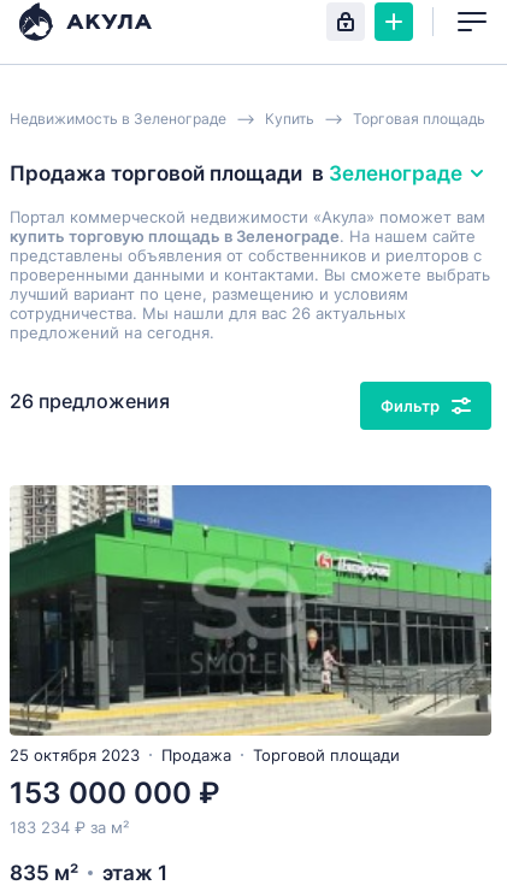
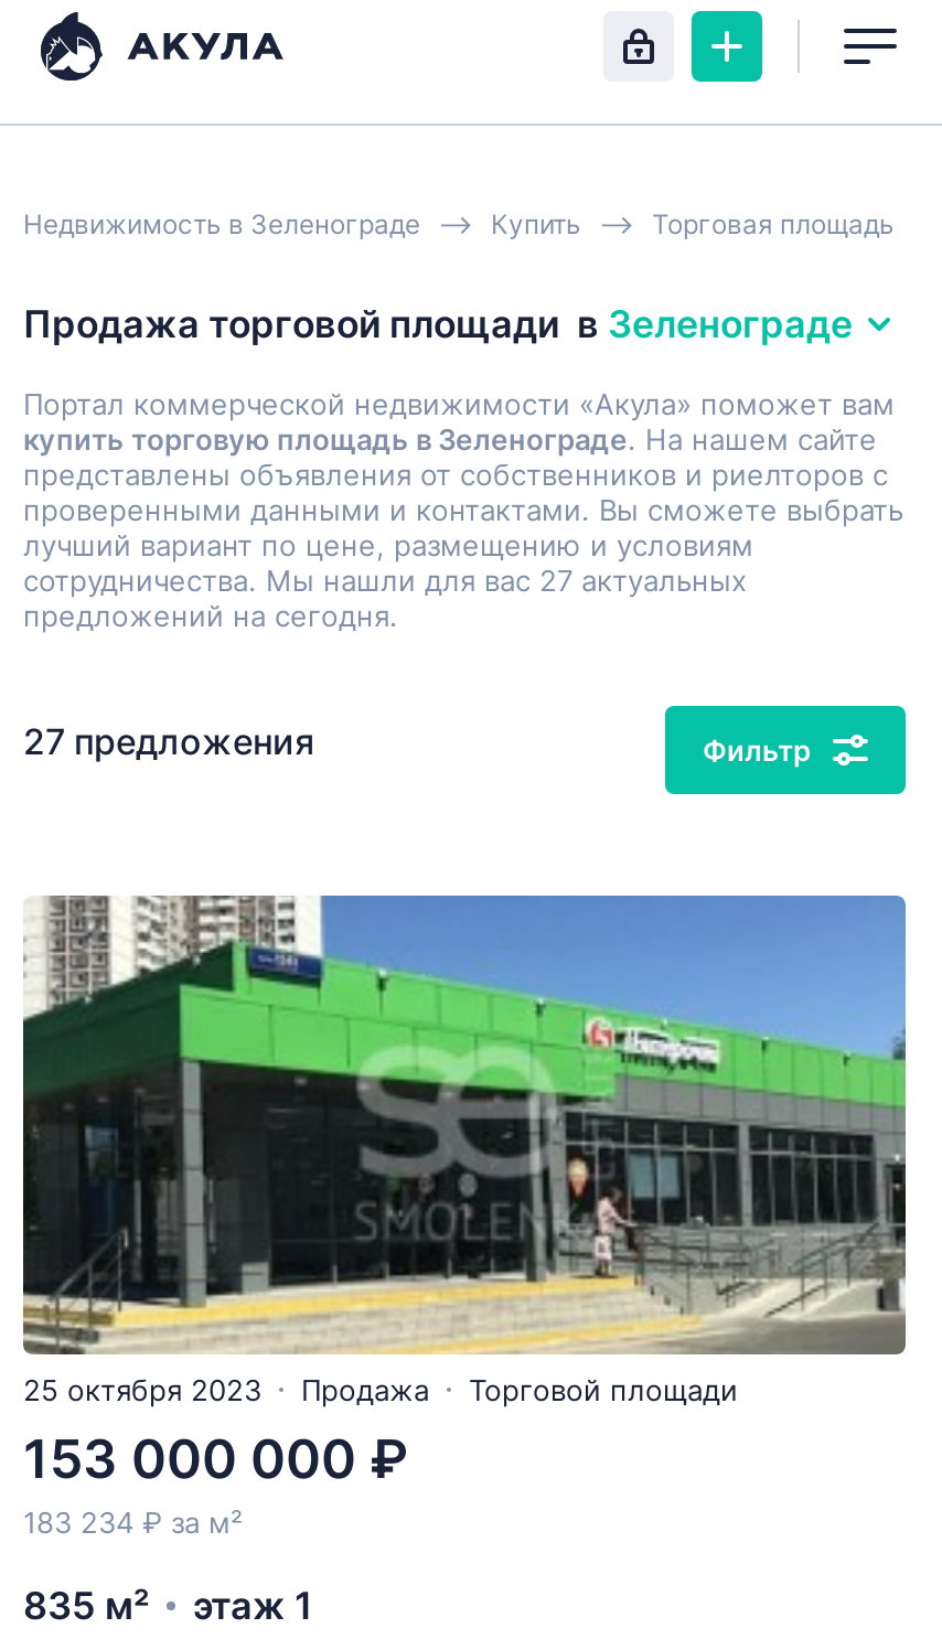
[10,303,406,323] сотрудничества. Мы нашли для вас 26 актуальных -> [23,563,747,598] сотрудничества. Мы нашли для вас 27 актуальных
[10,389,170,413] 26 предложения -> [23,719,314,763] 27 предложения

